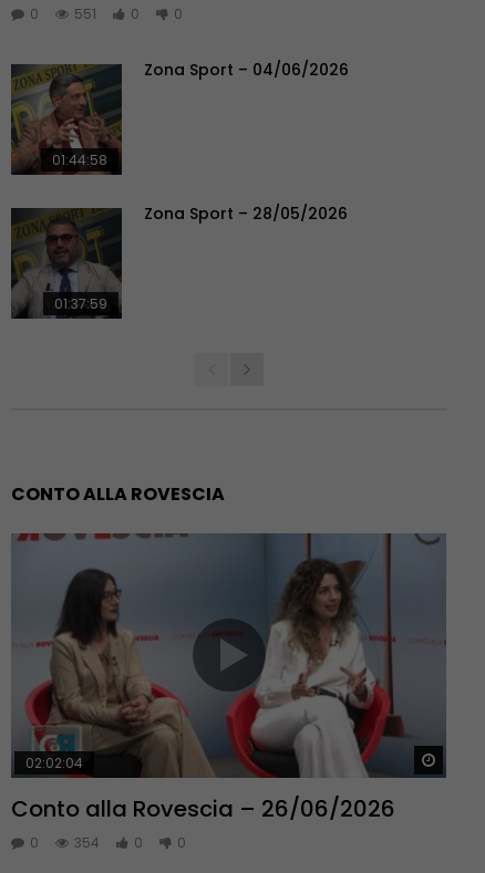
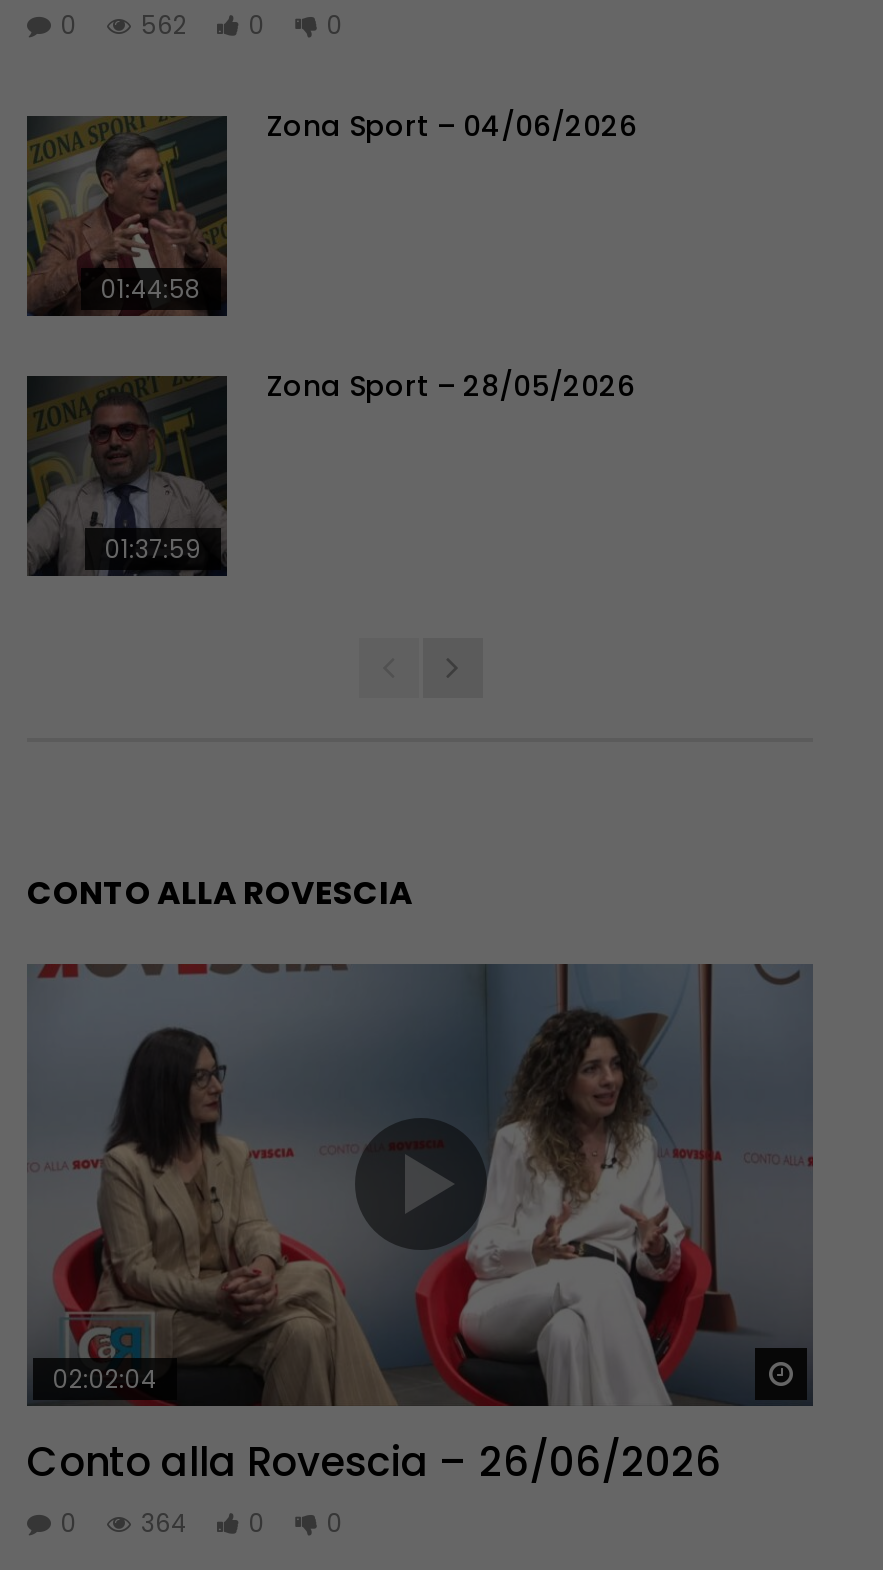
[30,5,183,24] 0 551 0 0 -> [61,9,343,43] 0 562 0 0
[30,834,186,852] 0 354 0 0 -> [61,1507,343,1541] 0 364 0 0

